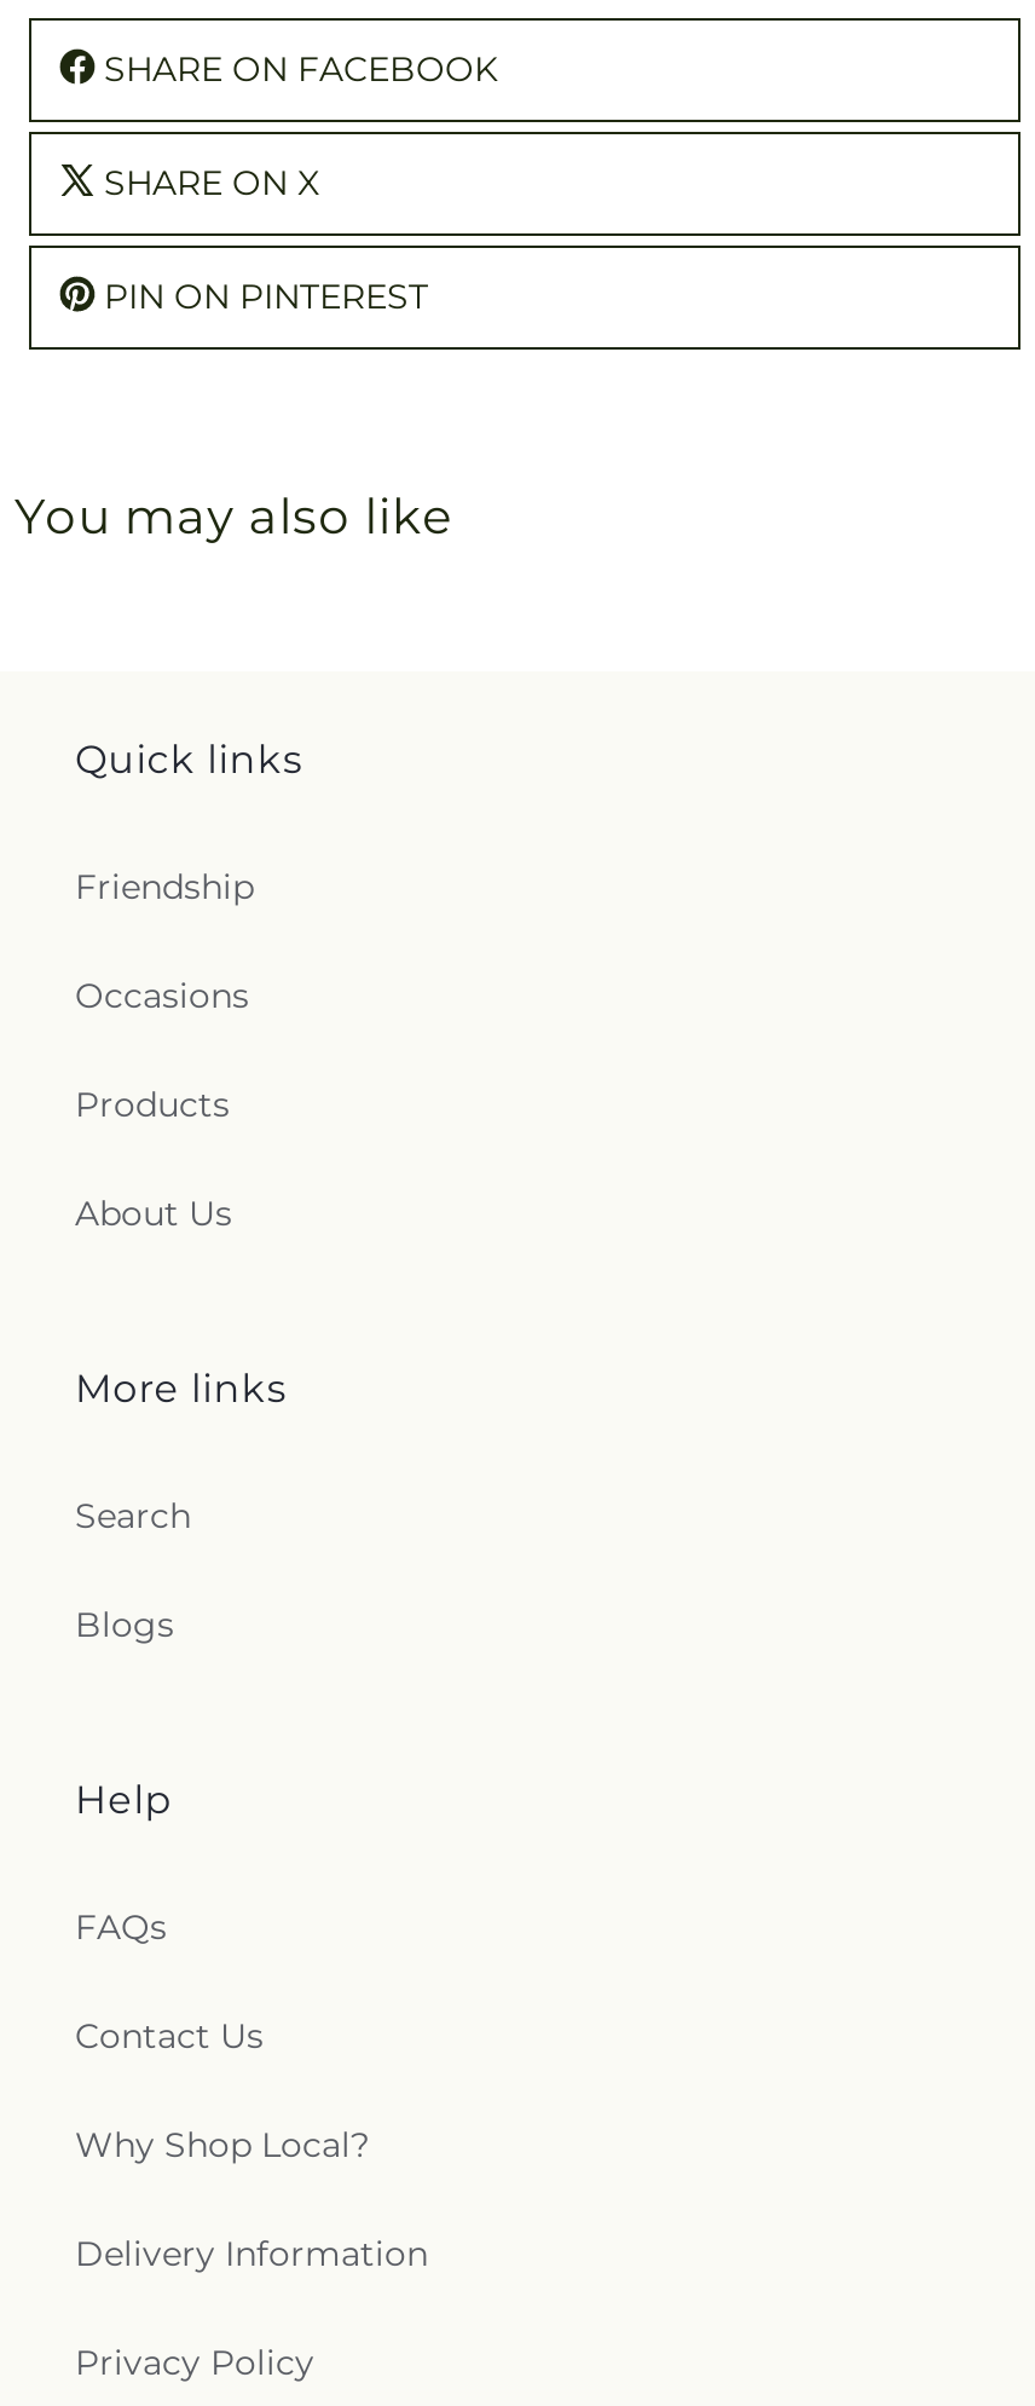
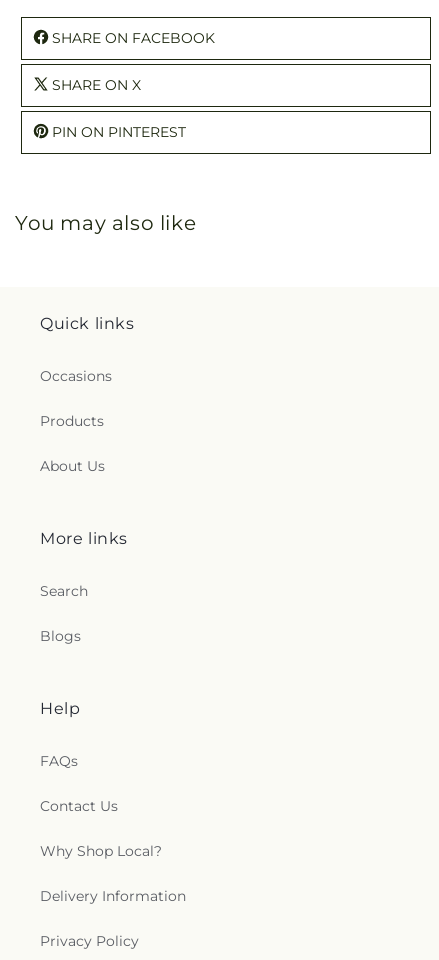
[75,865,254,908] Friendship -> none

